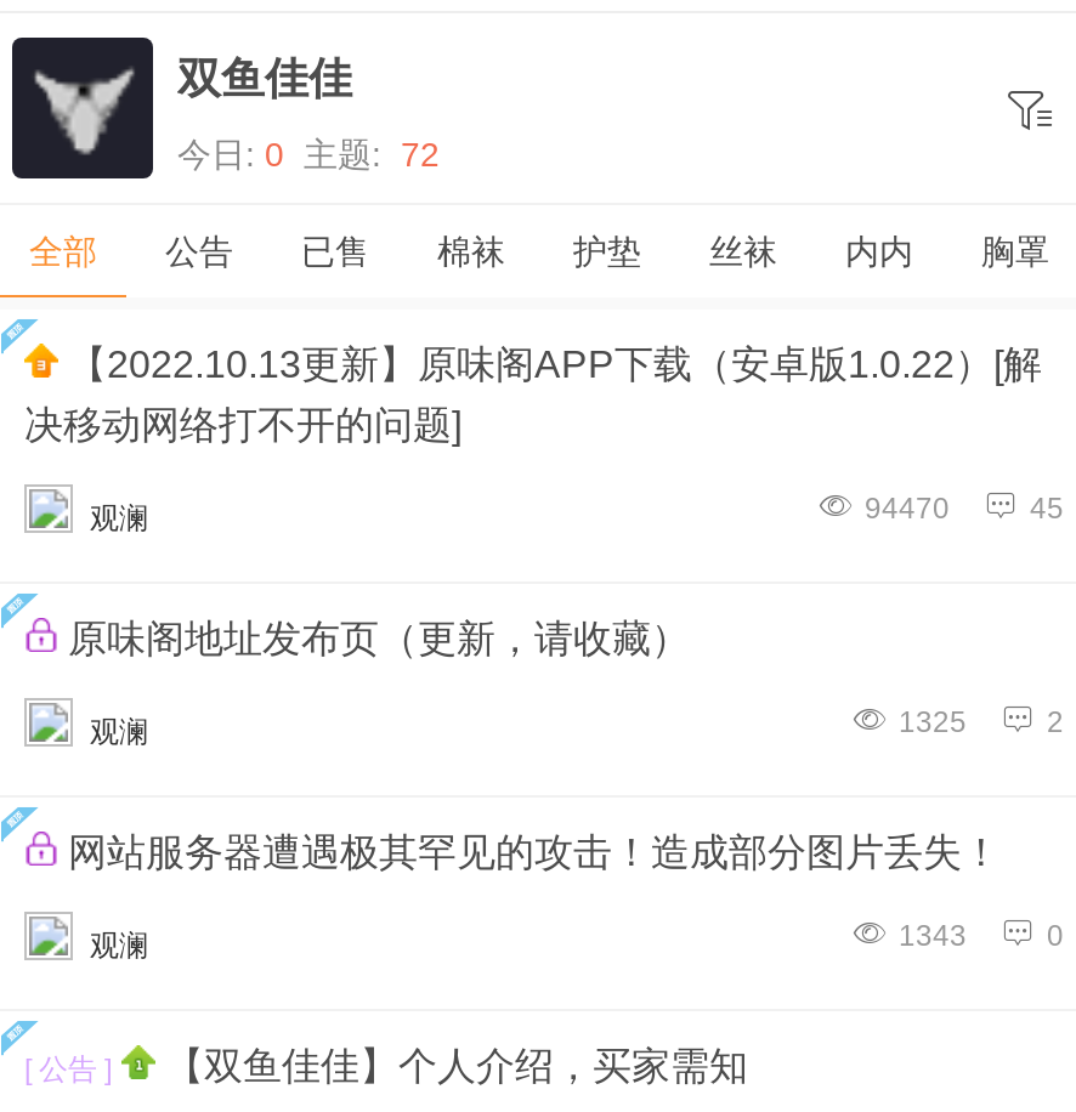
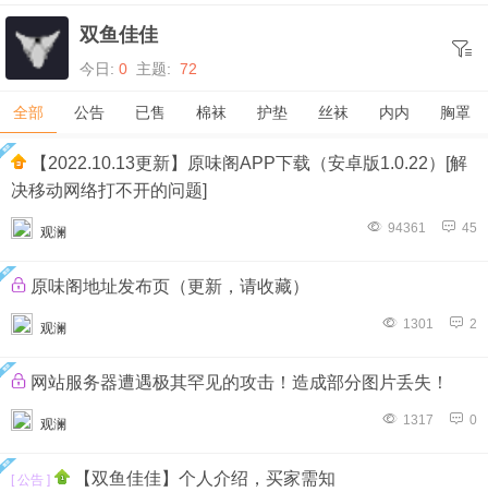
[865,492,950,526] 94470 -> [388,220,426,236] 94361
[899,705,967,739] 1325 -> [403,316,434,332] 1301
[899,919,967,953] 1343 -> [403,412,434,428] 1317

